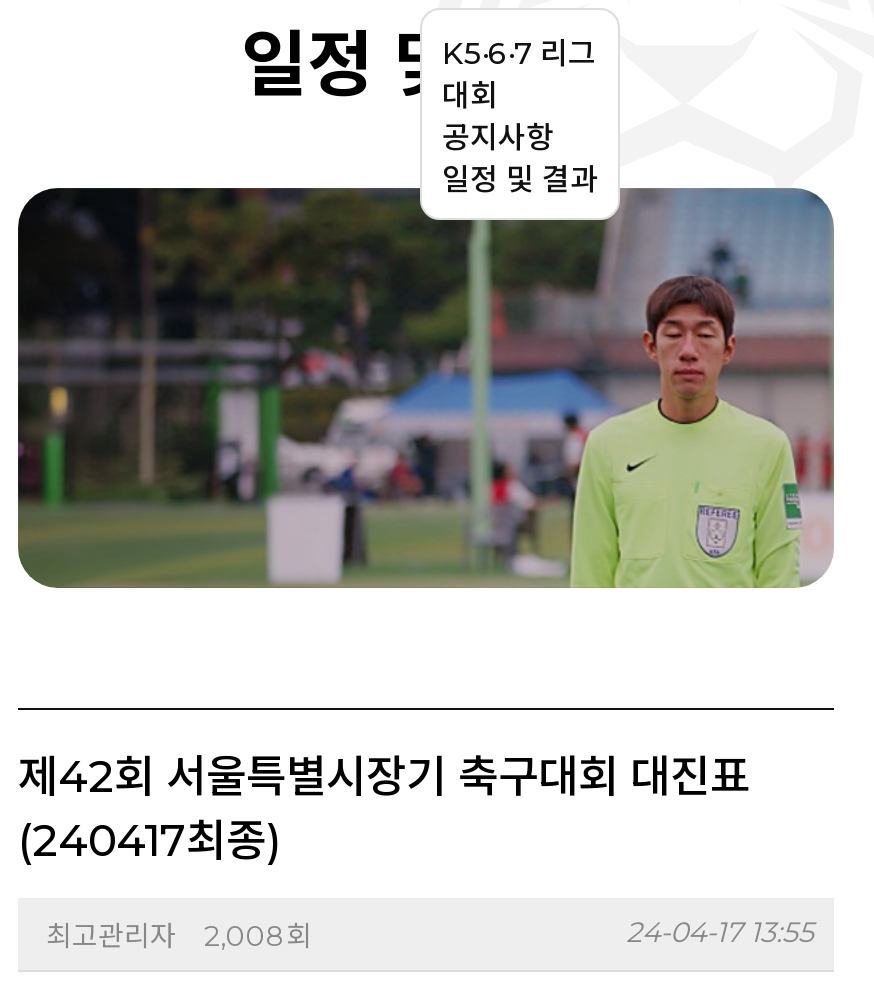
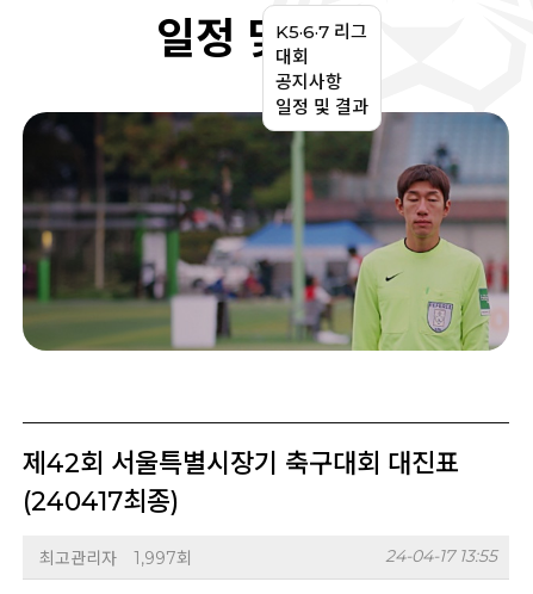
[46,918,312,954] 최고관리자 2,008회 -> [39,547,192,569] 최고관리자 1,997회

